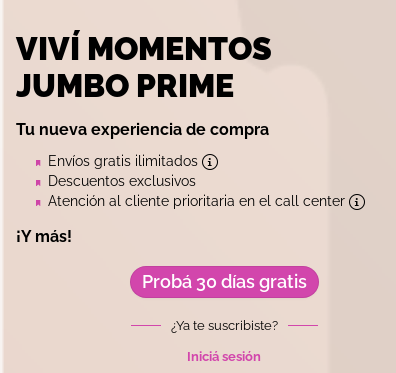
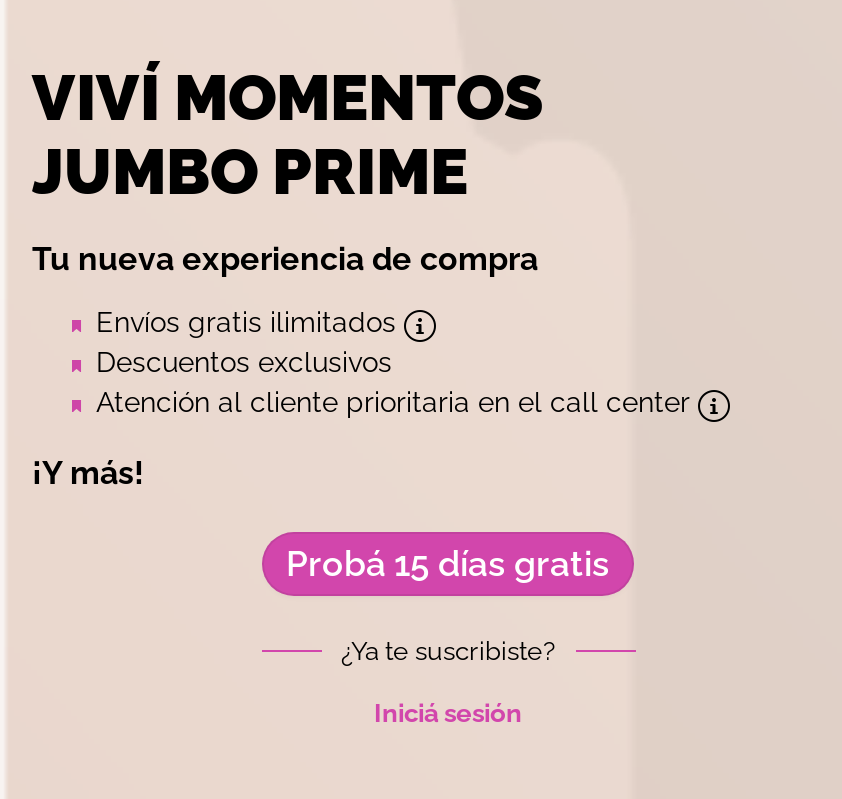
[141,271,306,292] Probá 30 días gratis -> [286,543,610,585] Probá 15 días gratis

